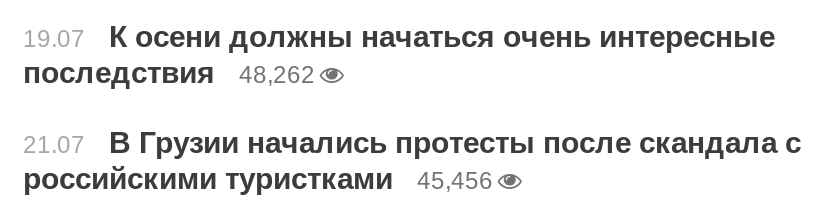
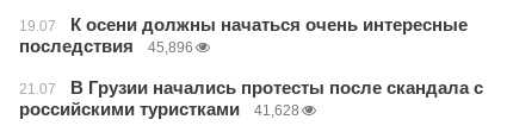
[23,55,315,89] последствия 48,262 -> [19,36,193,56] последствия 45,896
[23,161,493,195] российскими туристками 45,456 -> [19,99,299,119] российскими туристками 41,628

